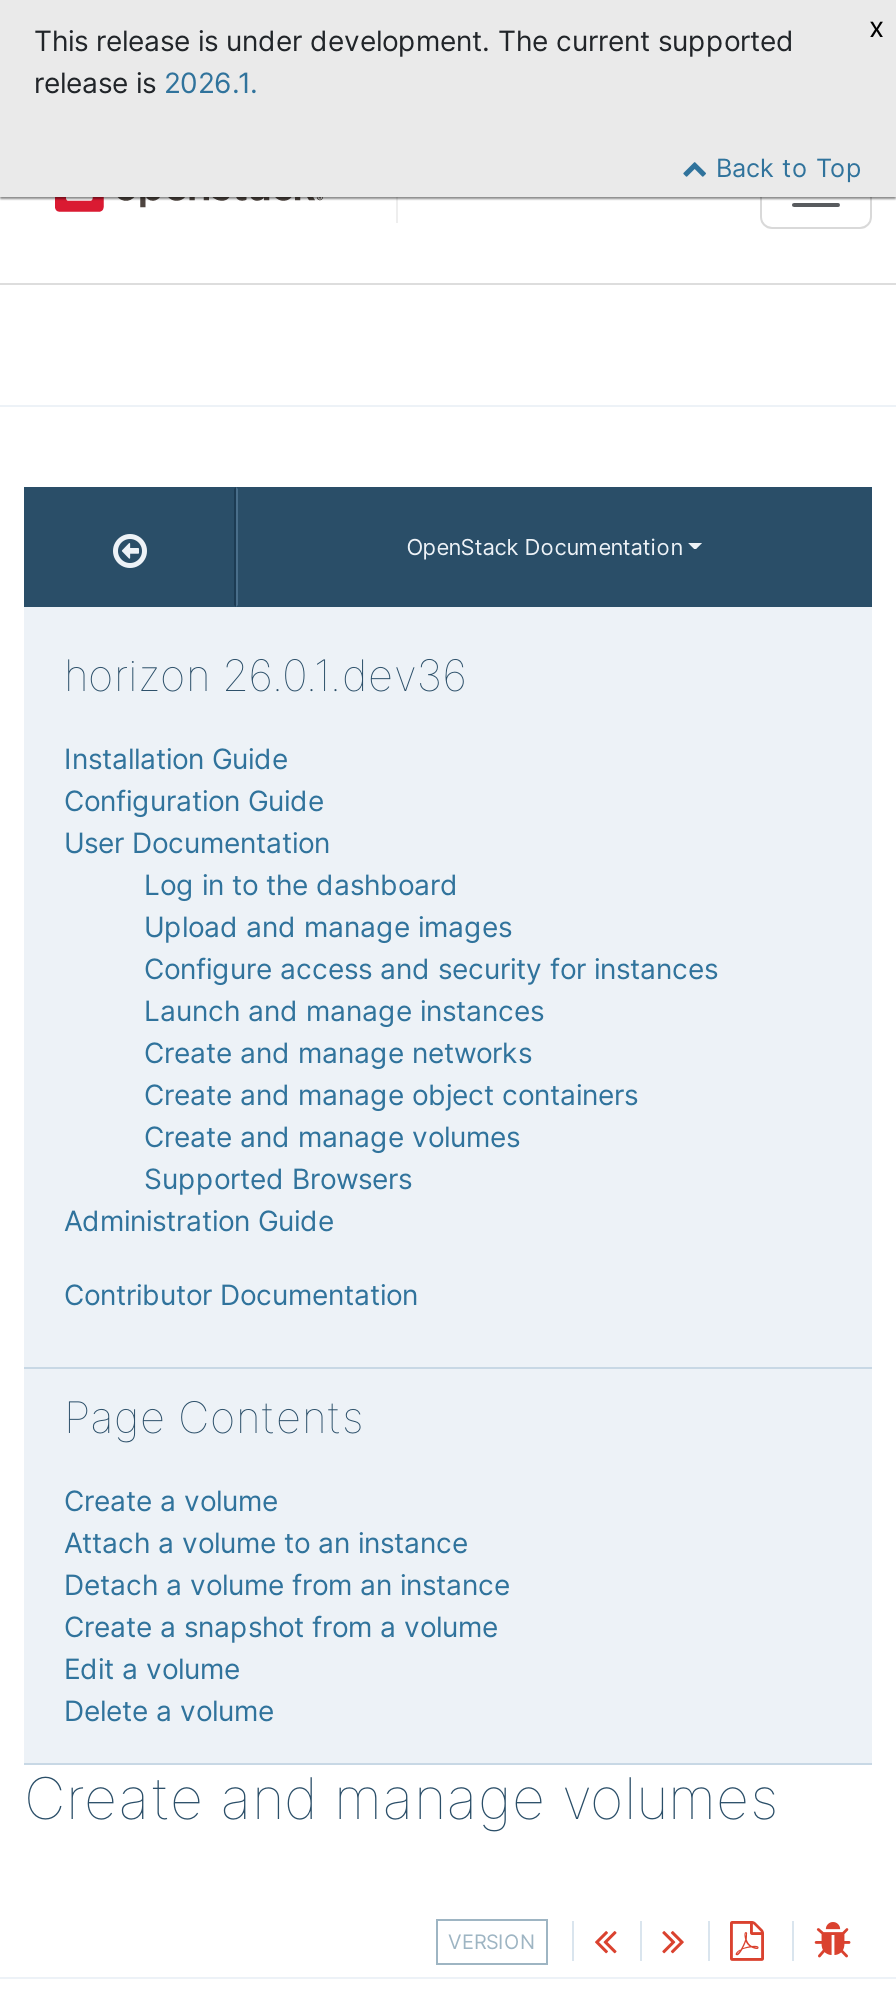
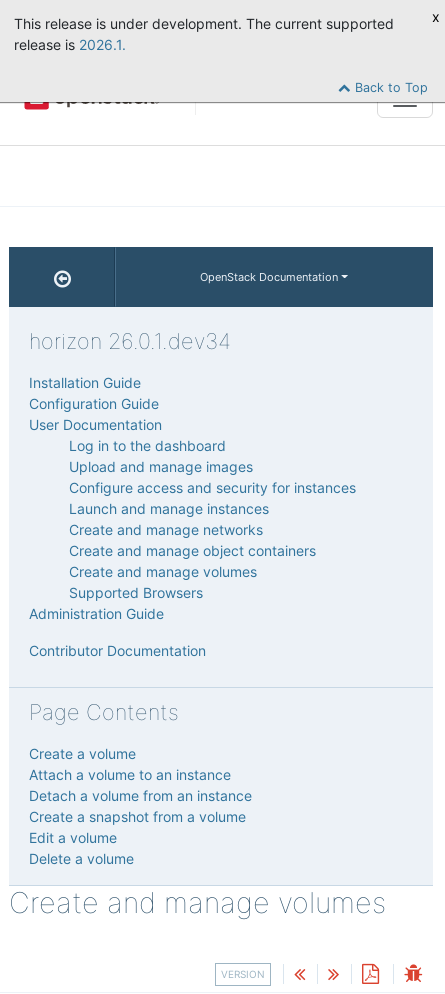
[64,649,468,701] horizon 26.0.1.dev36 -> [29,328,231,354] horizon 26.0.1.dev34

